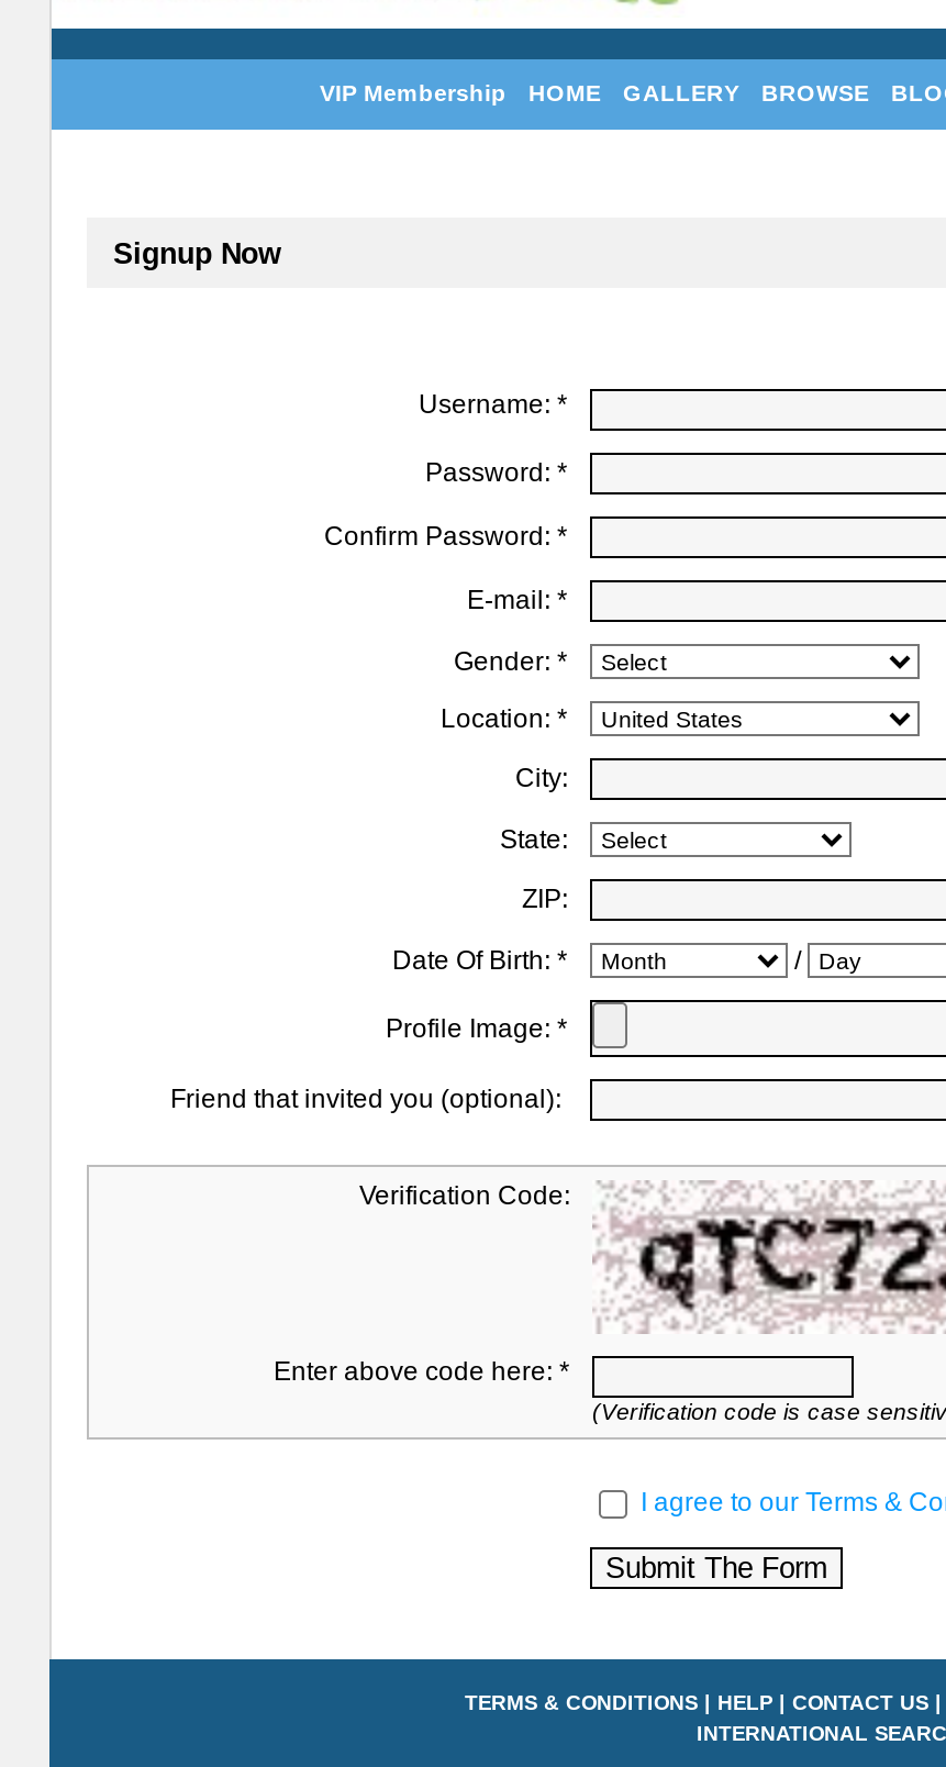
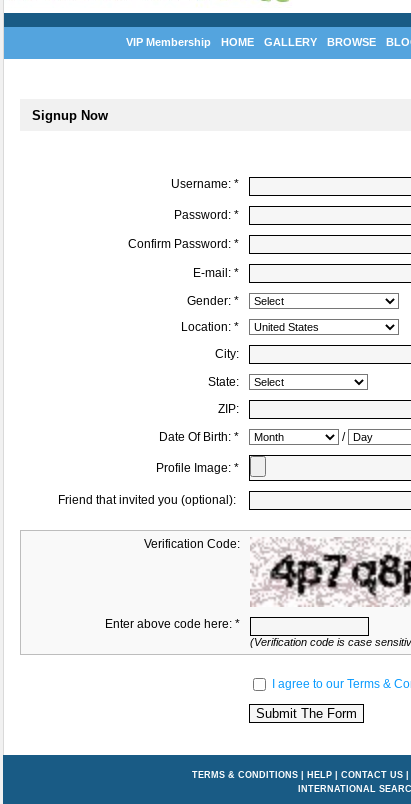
[592,1180,939,1334] [image] -> [250,537,408,607] [image]

